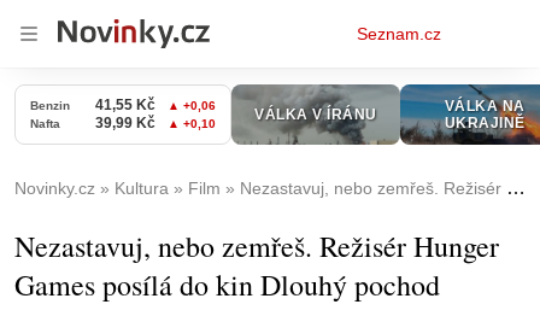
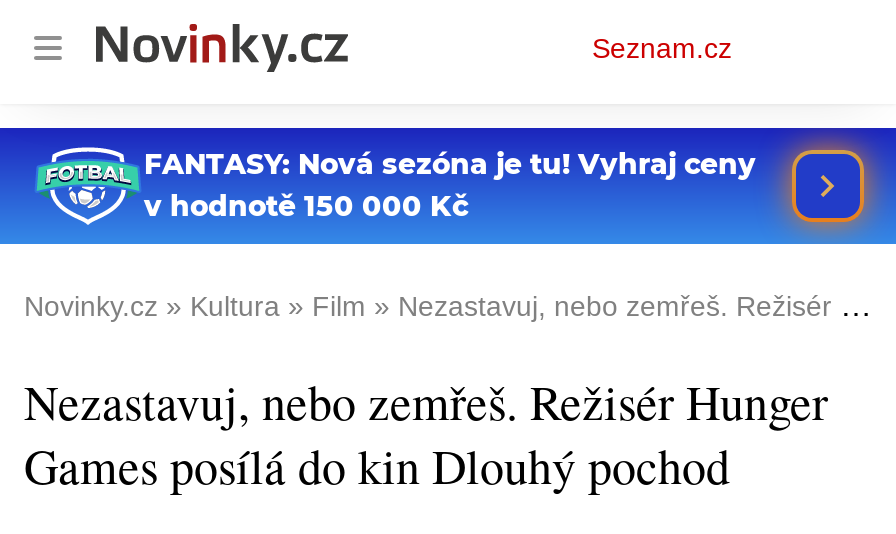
[4,82,536,151] [image] -> [6,126,890,246] [image]

